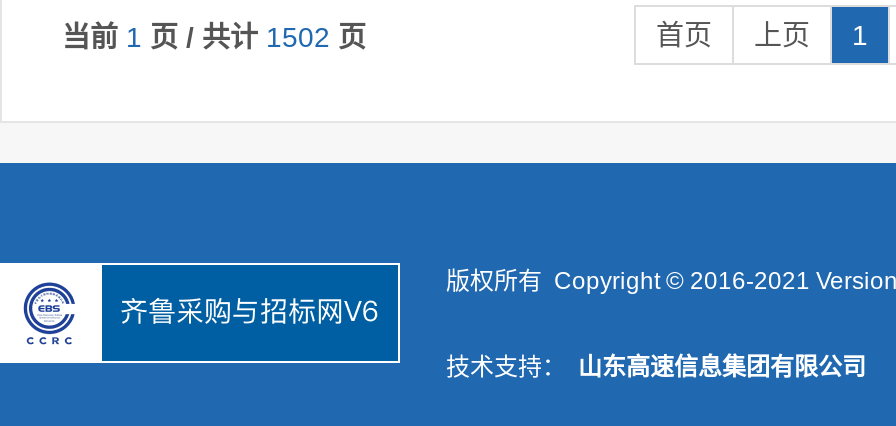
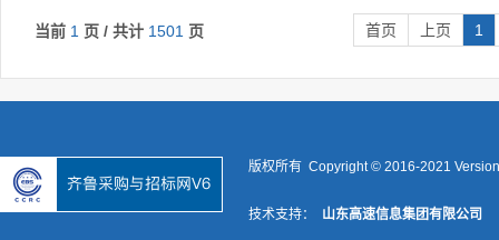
[62,21,366,53] 当前 1 页 / 共计 1502 页 -> [35,22,204,40] 当前 1 页 / 共计 1501 页

